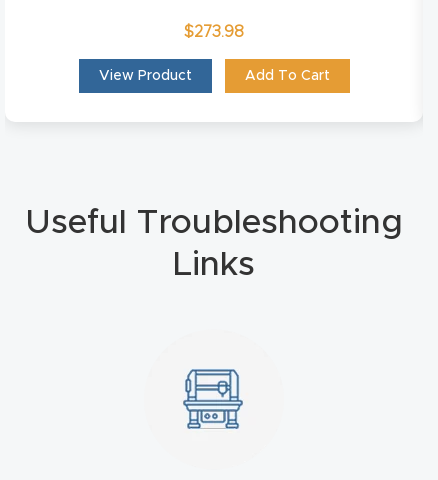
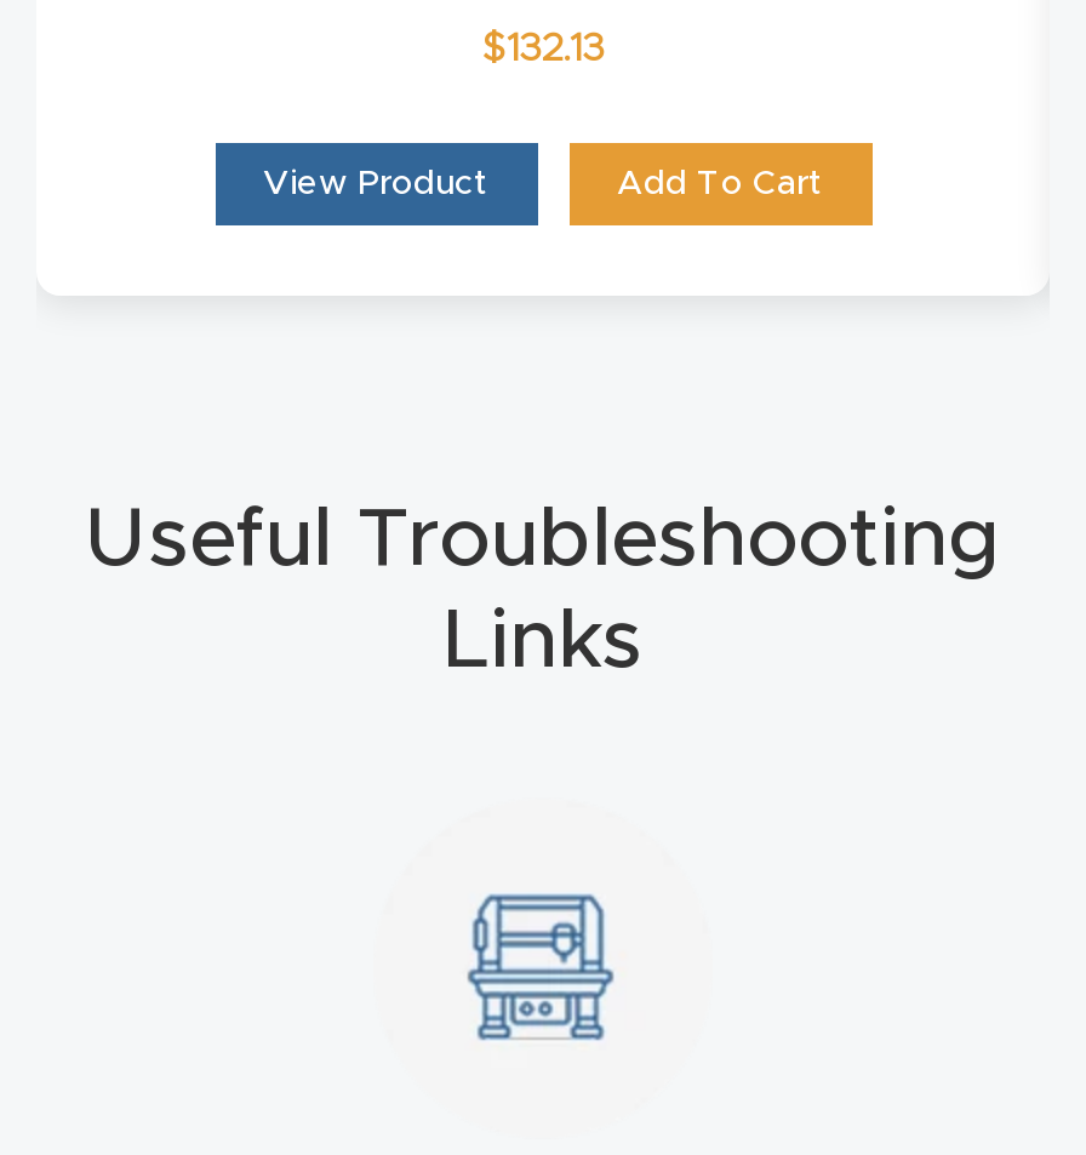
[184,24,244,40] $273.98 -> [482,30,604,69] $132.13

